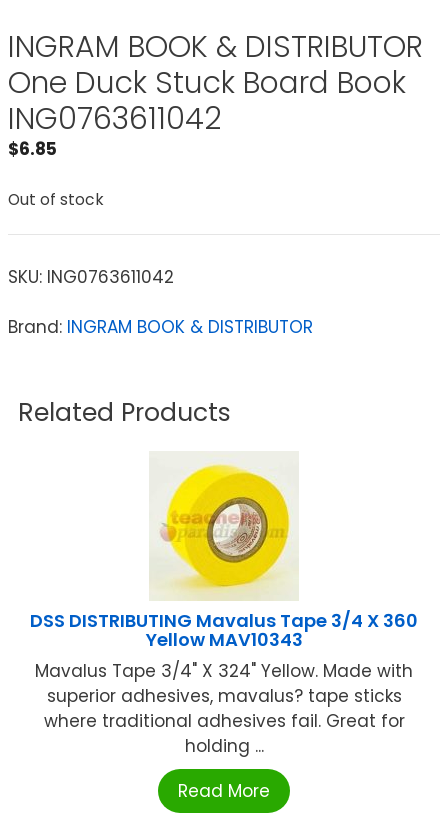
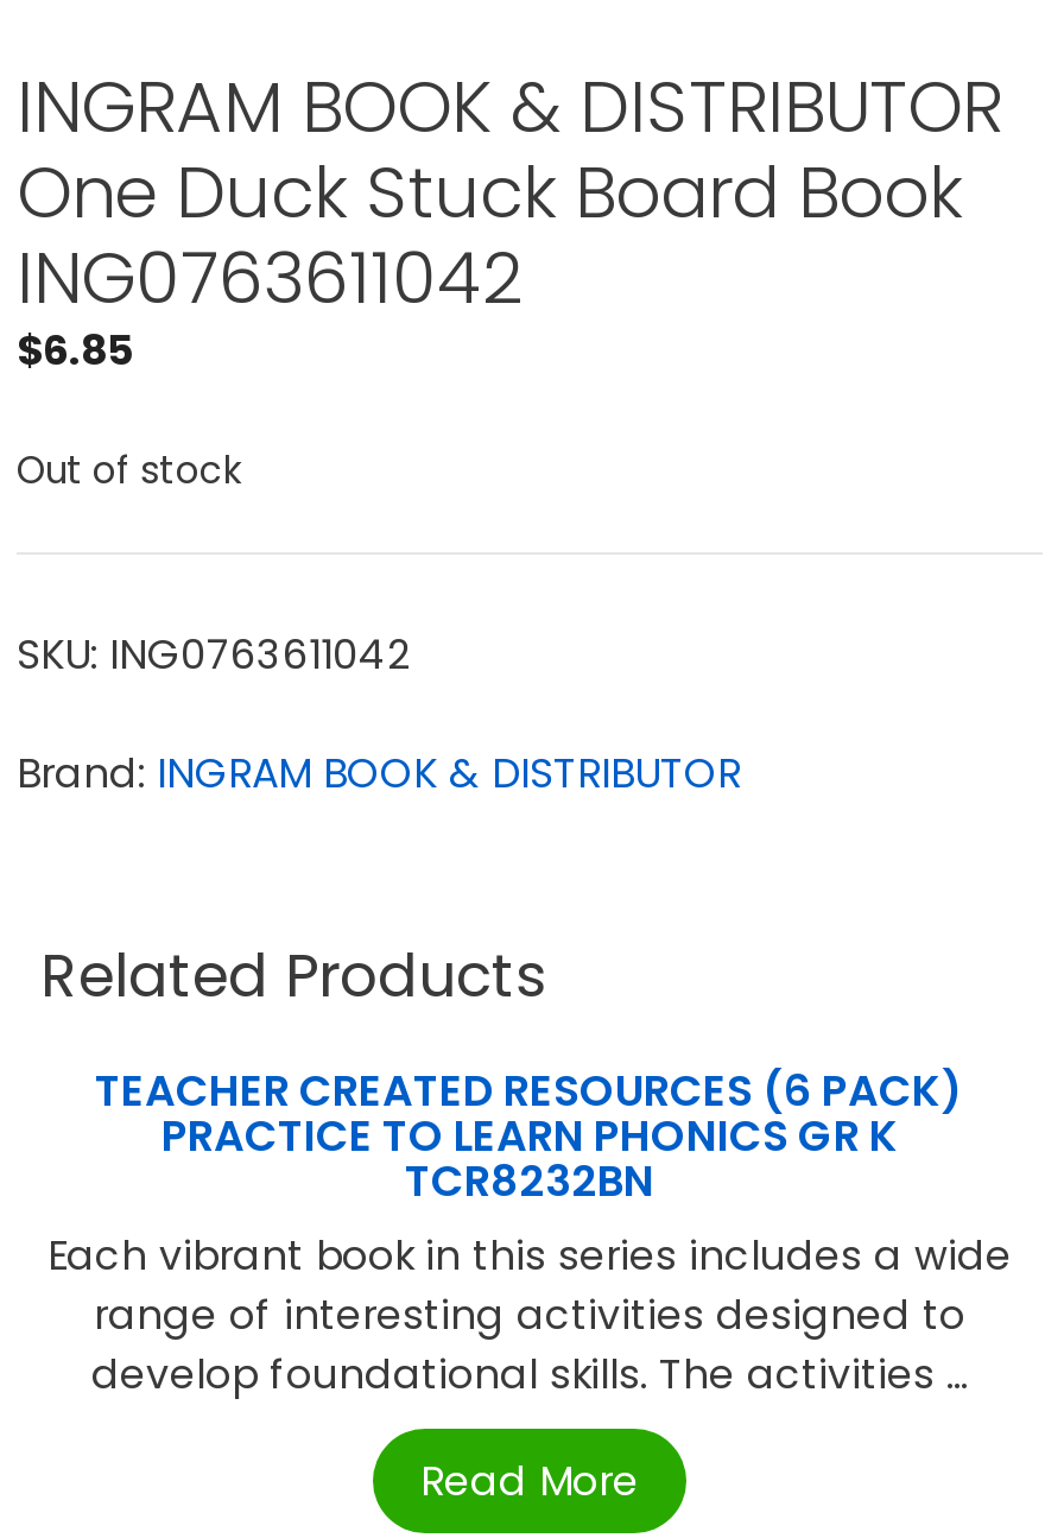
[30,608,418,758] DSS DISTRIBUTING Mavalus Tape 3/4 X 360 | Yellow MAV10343 | Mavalus Tape 3/4" X 324" Yellow. Made with | superior adhesives, mavalus? tape sticks | where traditional adhesives fail. Great for | holding ... -> [47,1061,1012,1403] TEACHER CREATED RESOURCES (6 PACK) | PRACTICE TO LEARN PHONICS GR K | TCR8232BN | Each vibrant book in this series includes a wide | range of interesting activities designed to | develop foundational skills. The activities ...

